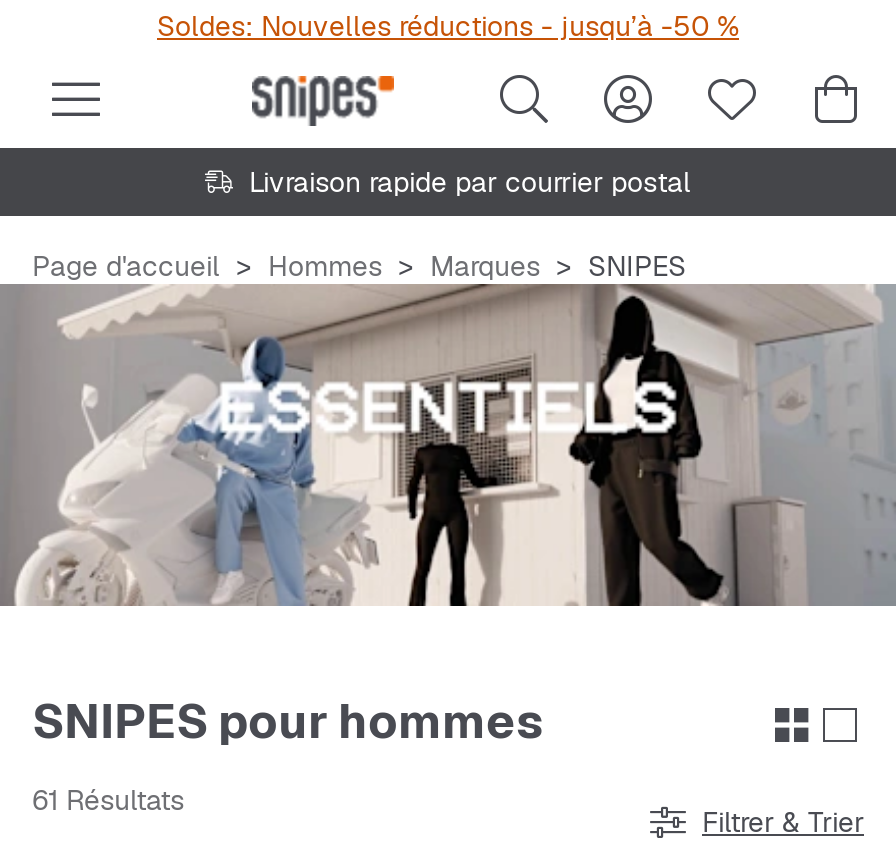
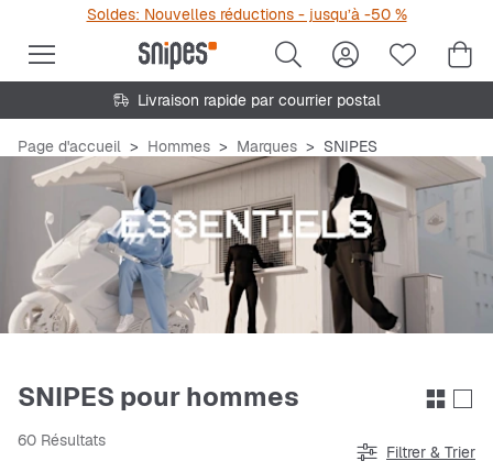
[32,782,184,818] 61 Résultats -> [18,430,106,450] 60 Résultats

